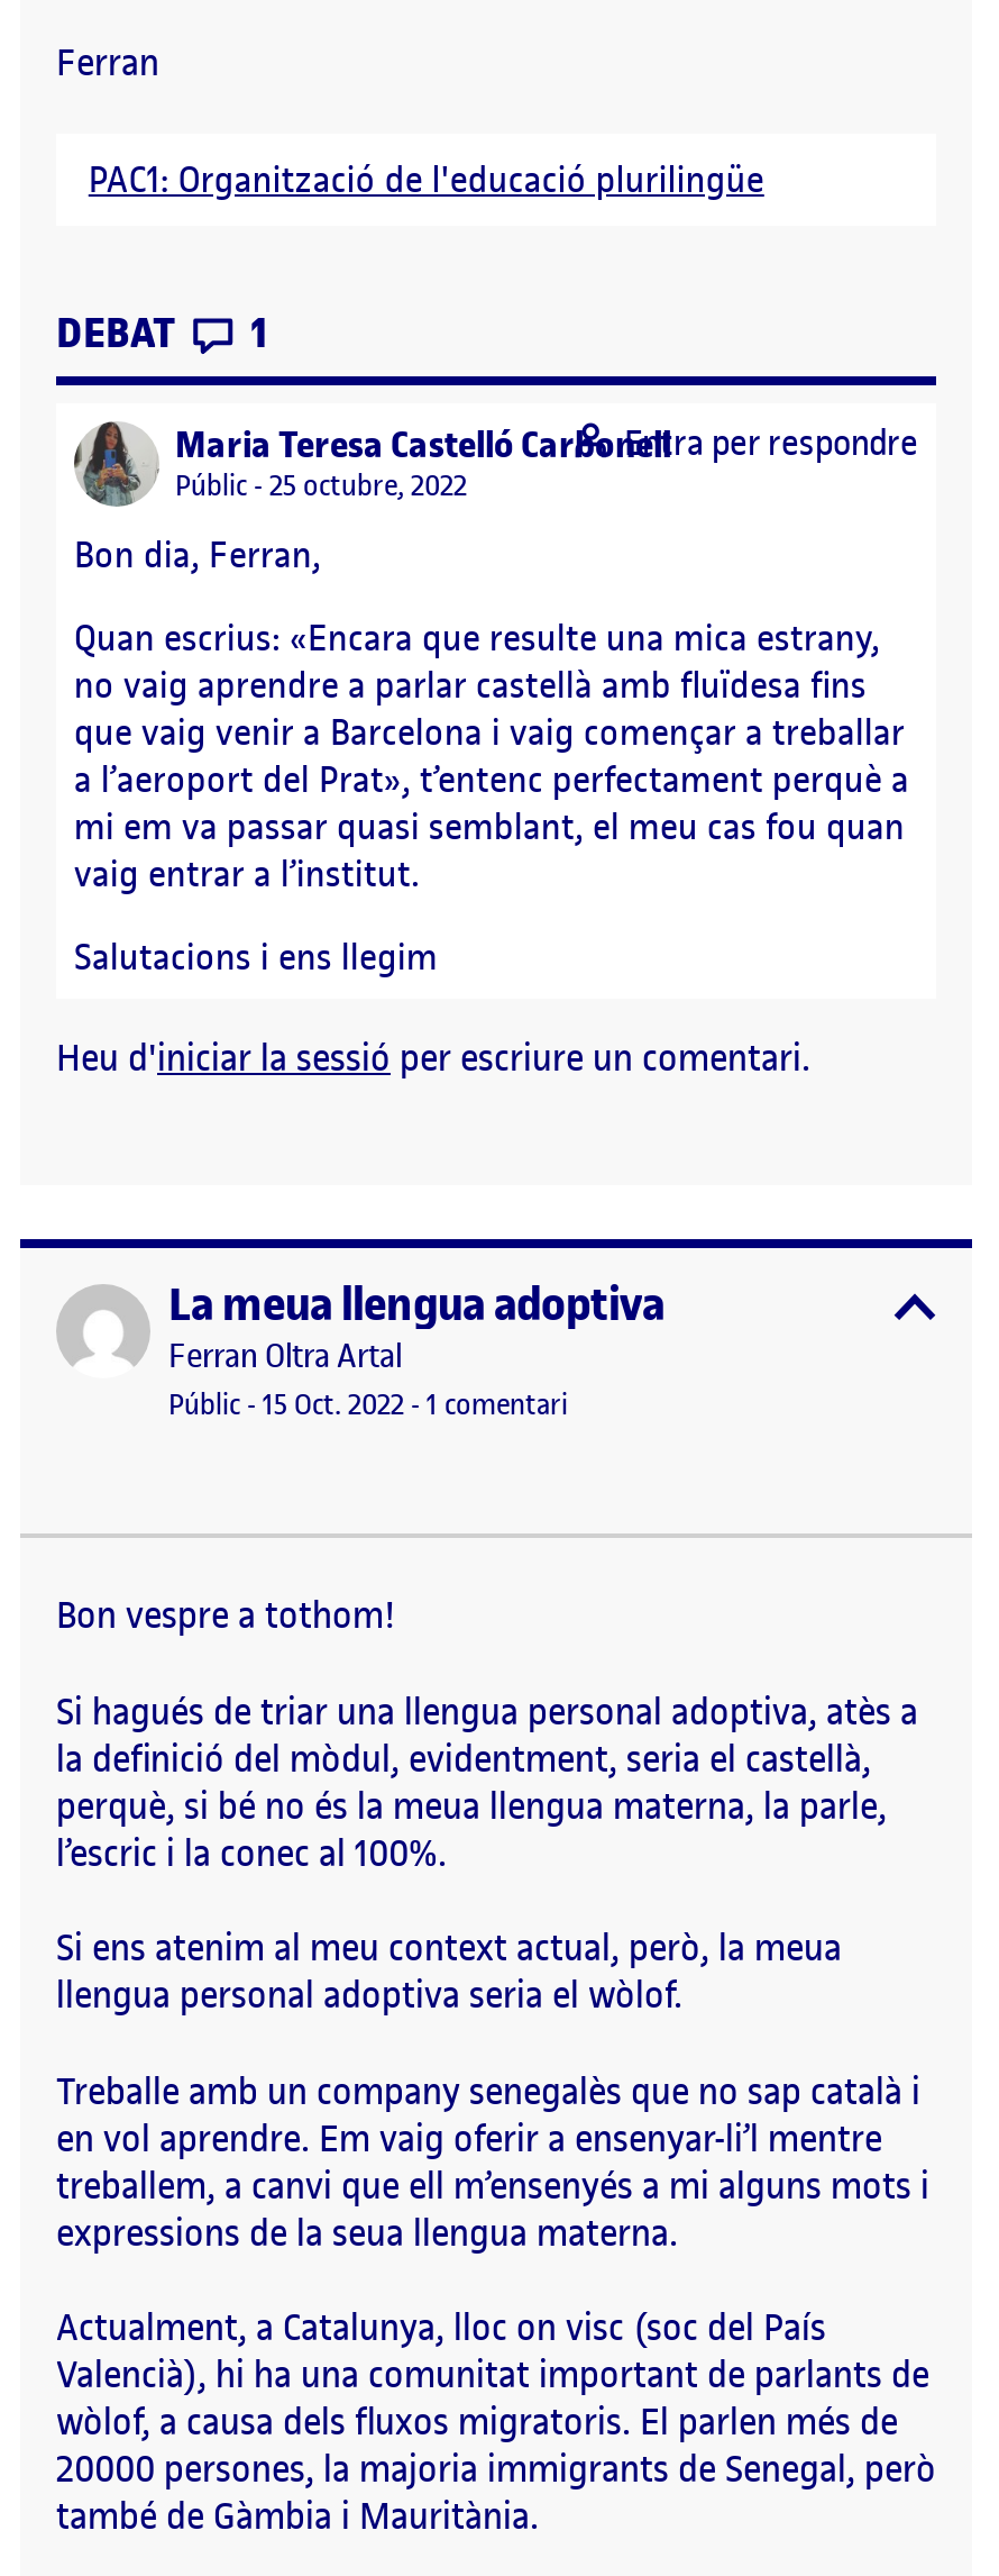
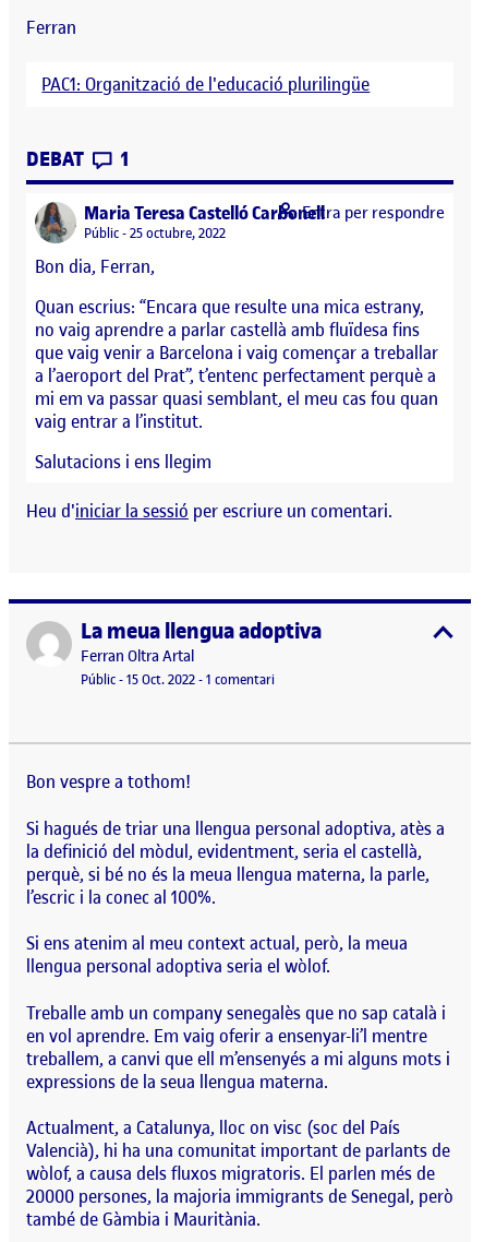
[74,613,880,662] Quan escrius: «Encara que resulte una mica estrany, -> [35,295,424,319] Quan escrius: “Encara que resulte una mica estrany,
[74,754,909,804] a l’aeroport del Prat», t’entenc perfectament perquè a -> [35,364,436,388] a l’aeroport del Prat”, t’entenc perfectament perquè a

